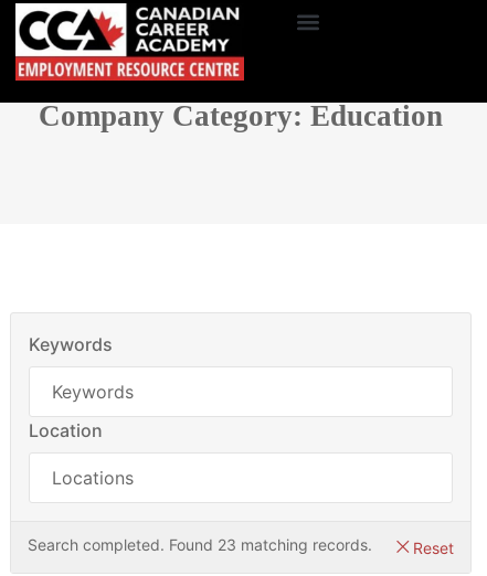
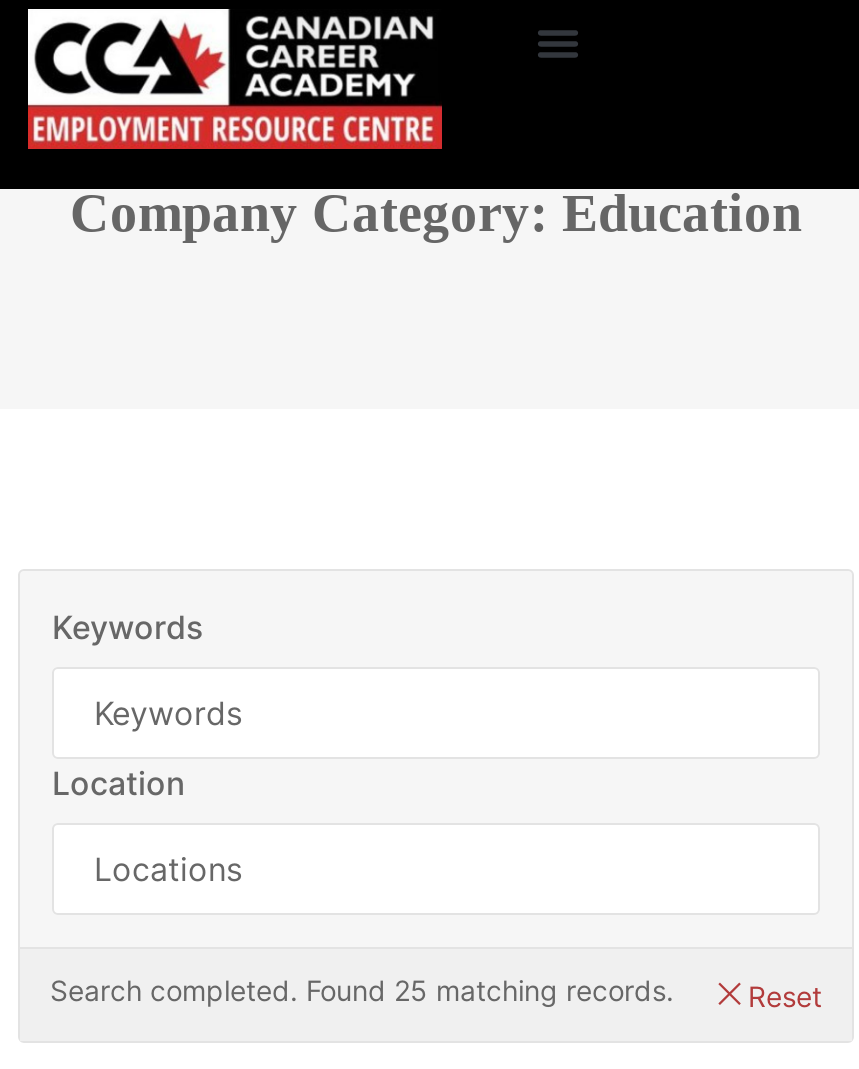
[28,535,372,554] Search completed. Found 23 matching records. -> [50,974,674,1008] Search completed. Found 25 matching records.

